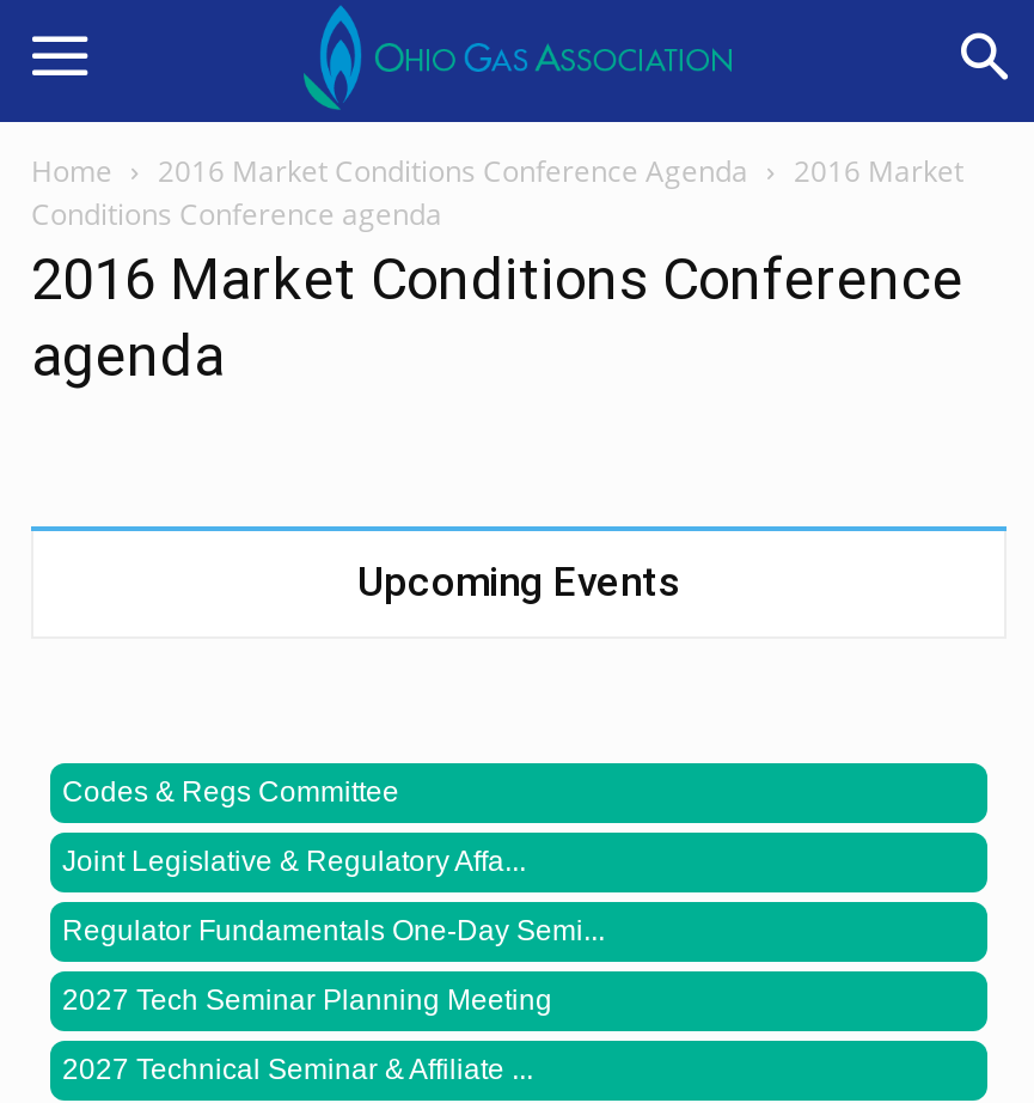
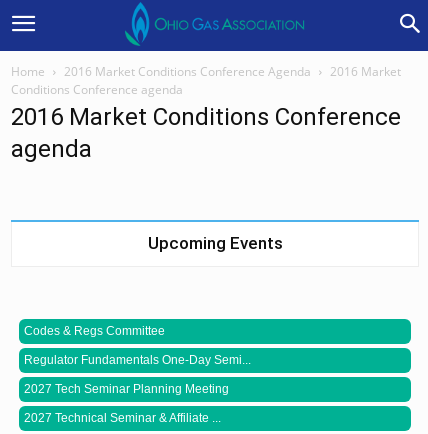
[62,845,526,878] Joint Legislative & Regulatory Affa... -> none

